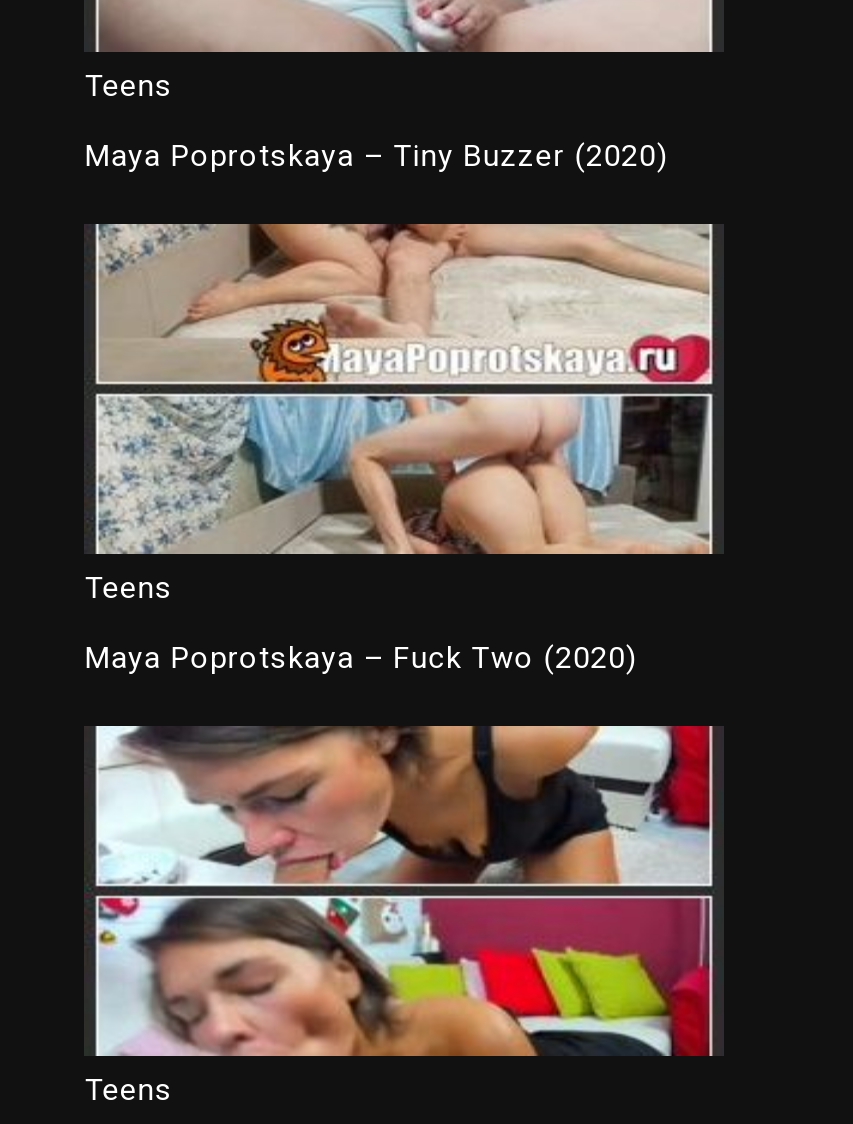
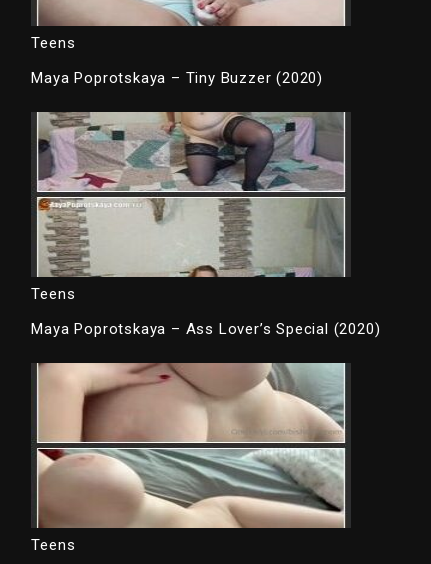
[96,222,712,556] [image] -> [37,111,345,278] [image]
[85,640,637,676] Maya Poprotskaya – Fuck Two (2020) -> [31,320,380,338] Maya Poprotskaya – Ass Lover’s Special (2020)
[96,724,712,1058] [image] -> [37,362,346,529] [image]

